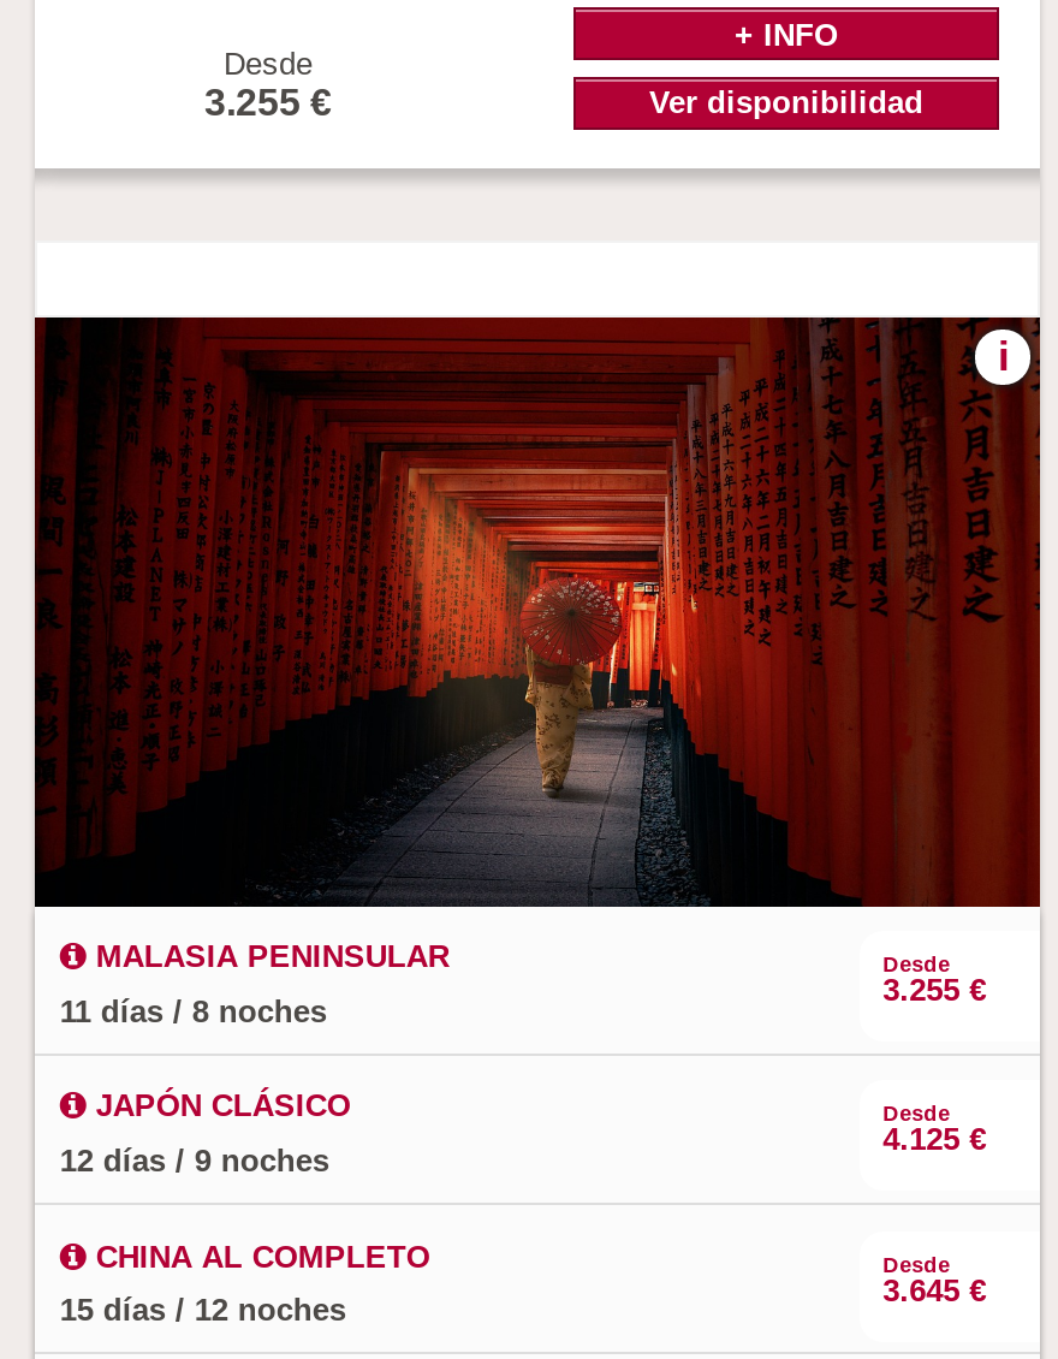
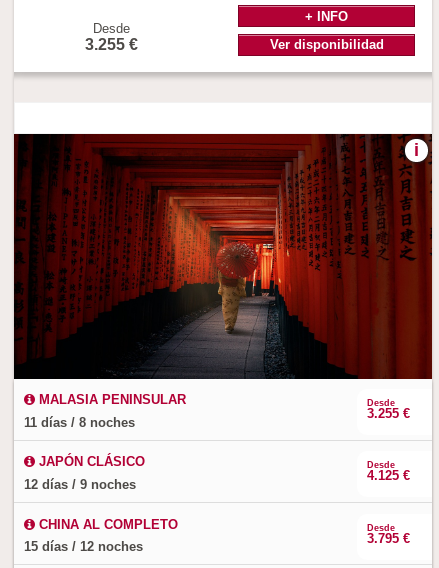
[883,1271,986,1308] 3.645 € -> [367,531,410,546] 3.795 €

